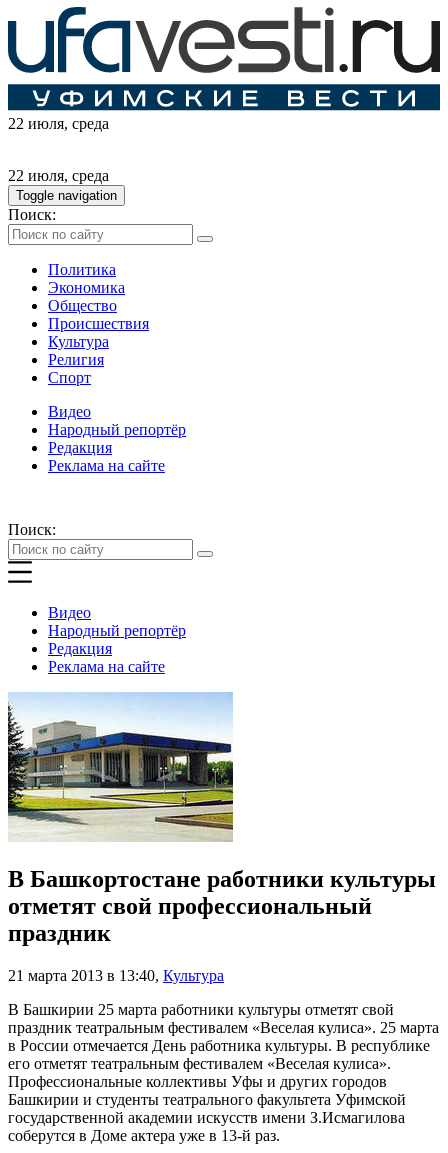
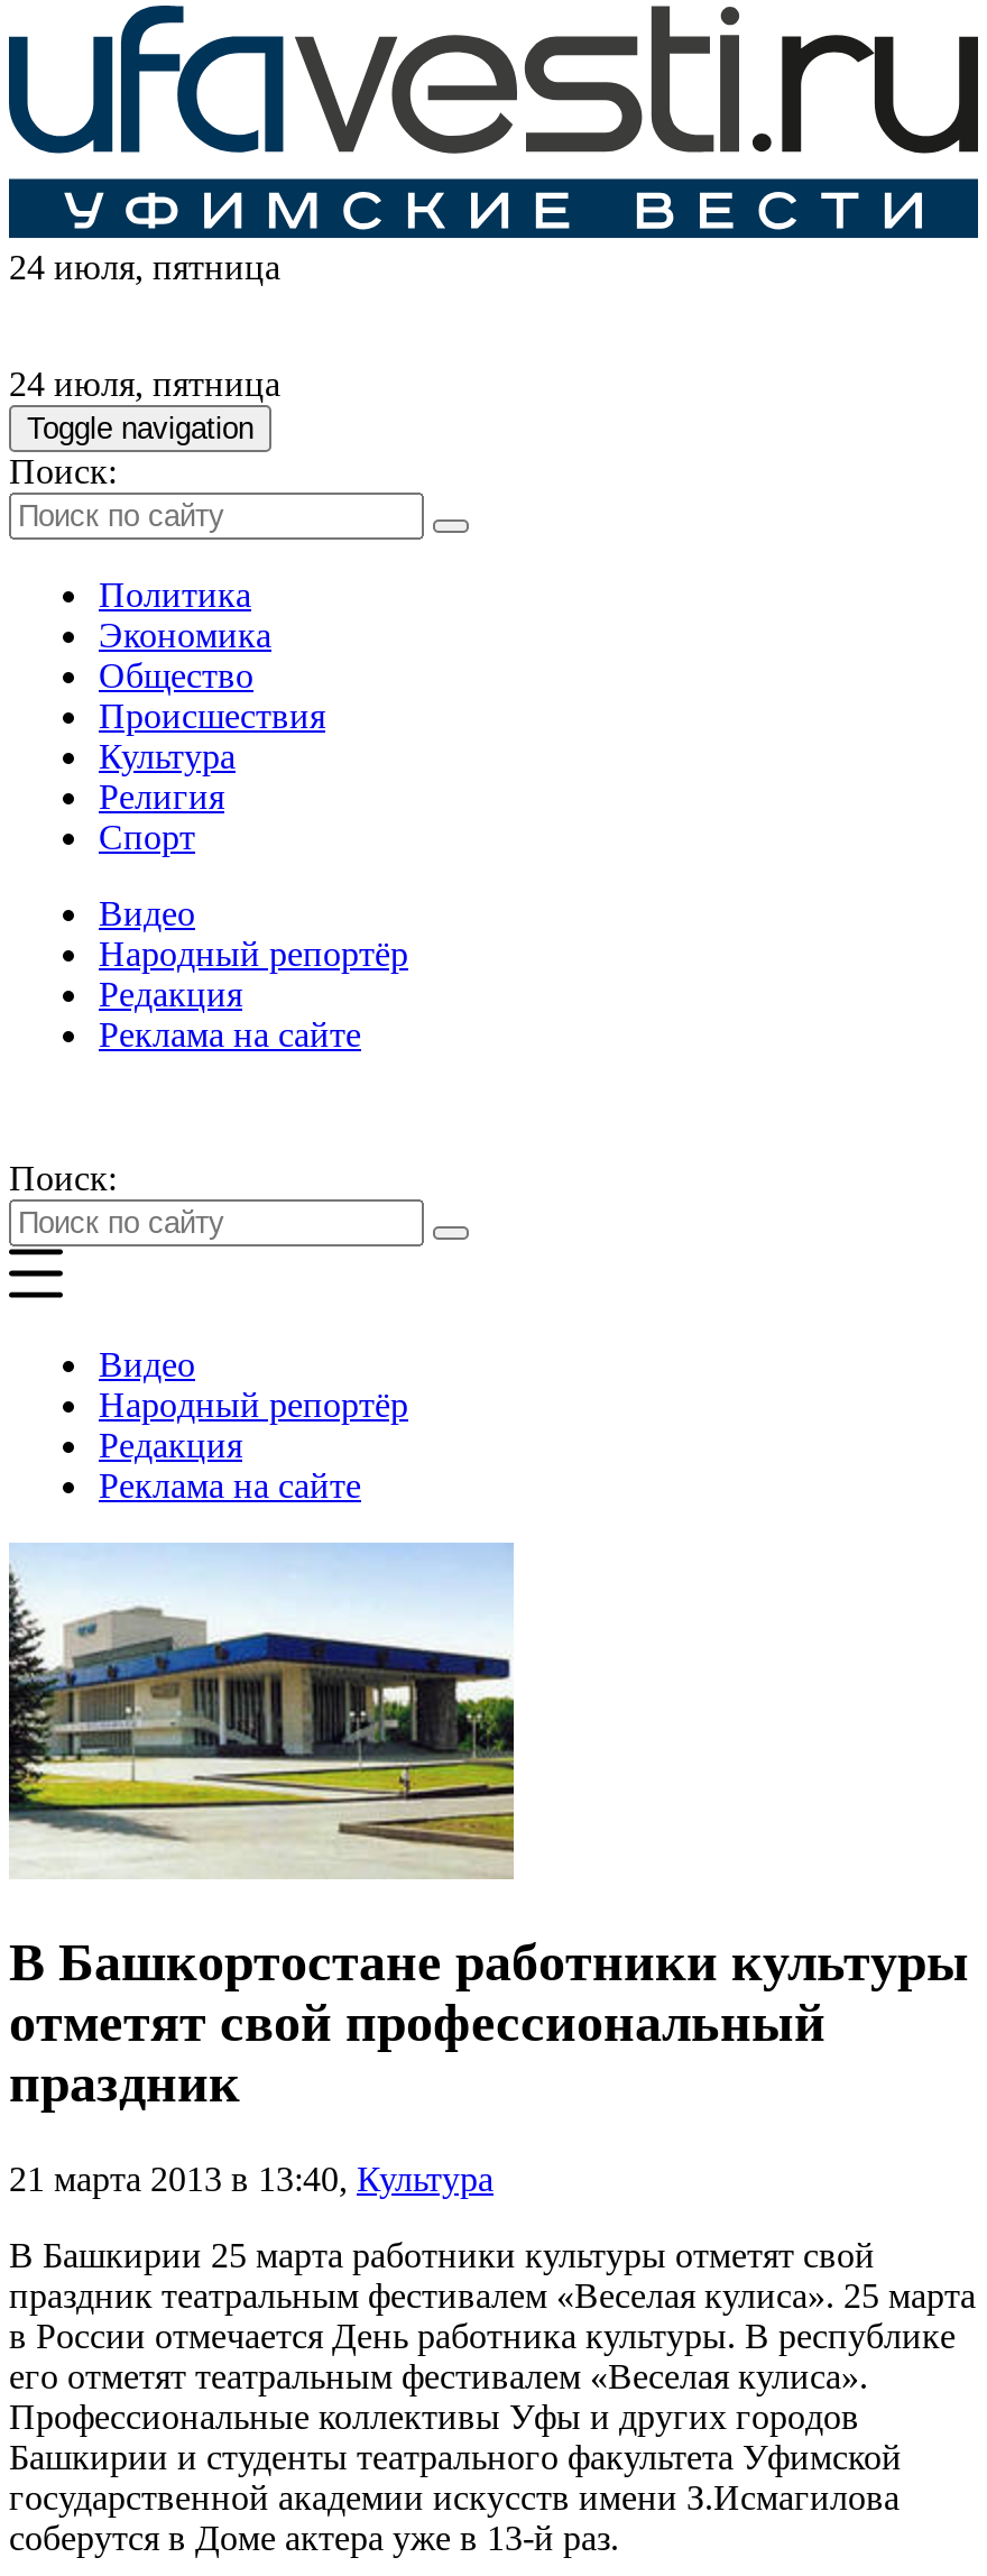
[8,115,109,132] 22 июля, среда -> [9,249,280,287] 24 июля, пятница
[8,167,109,184] 22 июля, среда -> [9,366,280,404] 24 июля, пятница

